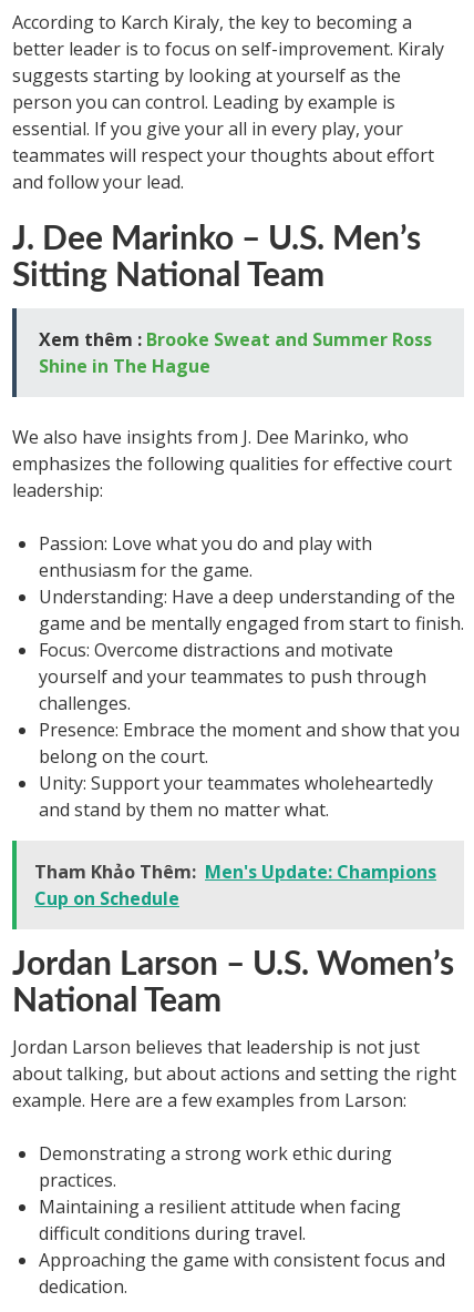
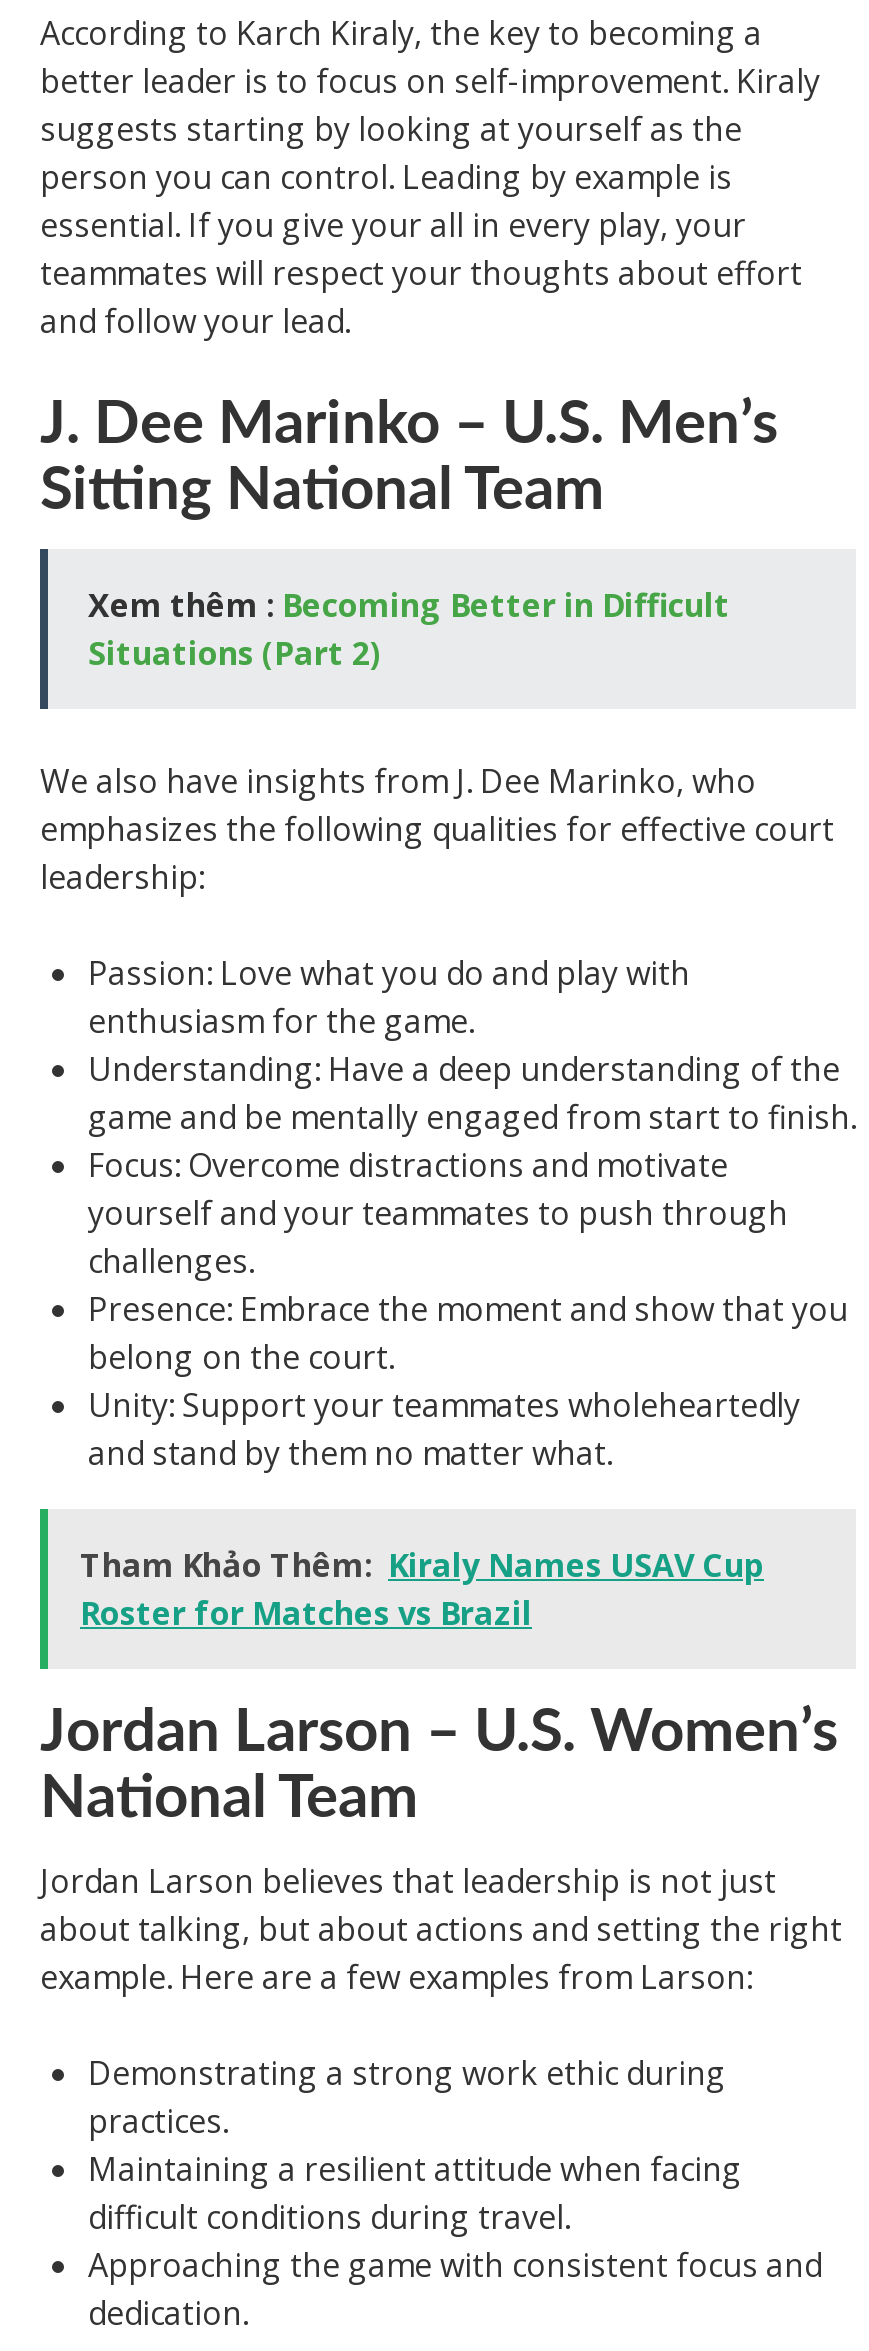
[39,327,432,378] Xem thêm : Brooke Sweat and Summer Ross | Shine in The Hague -> [88,583,730,675] Xem thêm : Becoming Better in Difficult | Situations (Part 2)
[34,860,436,911] Tham Khảo Thêm: Men's Update: Champions | Cup on Schedule -> [80,1543,764,1635] Tham Khảo Thêm: Kiraly Names USAV Cup | Roster for Matches vs Brazil

